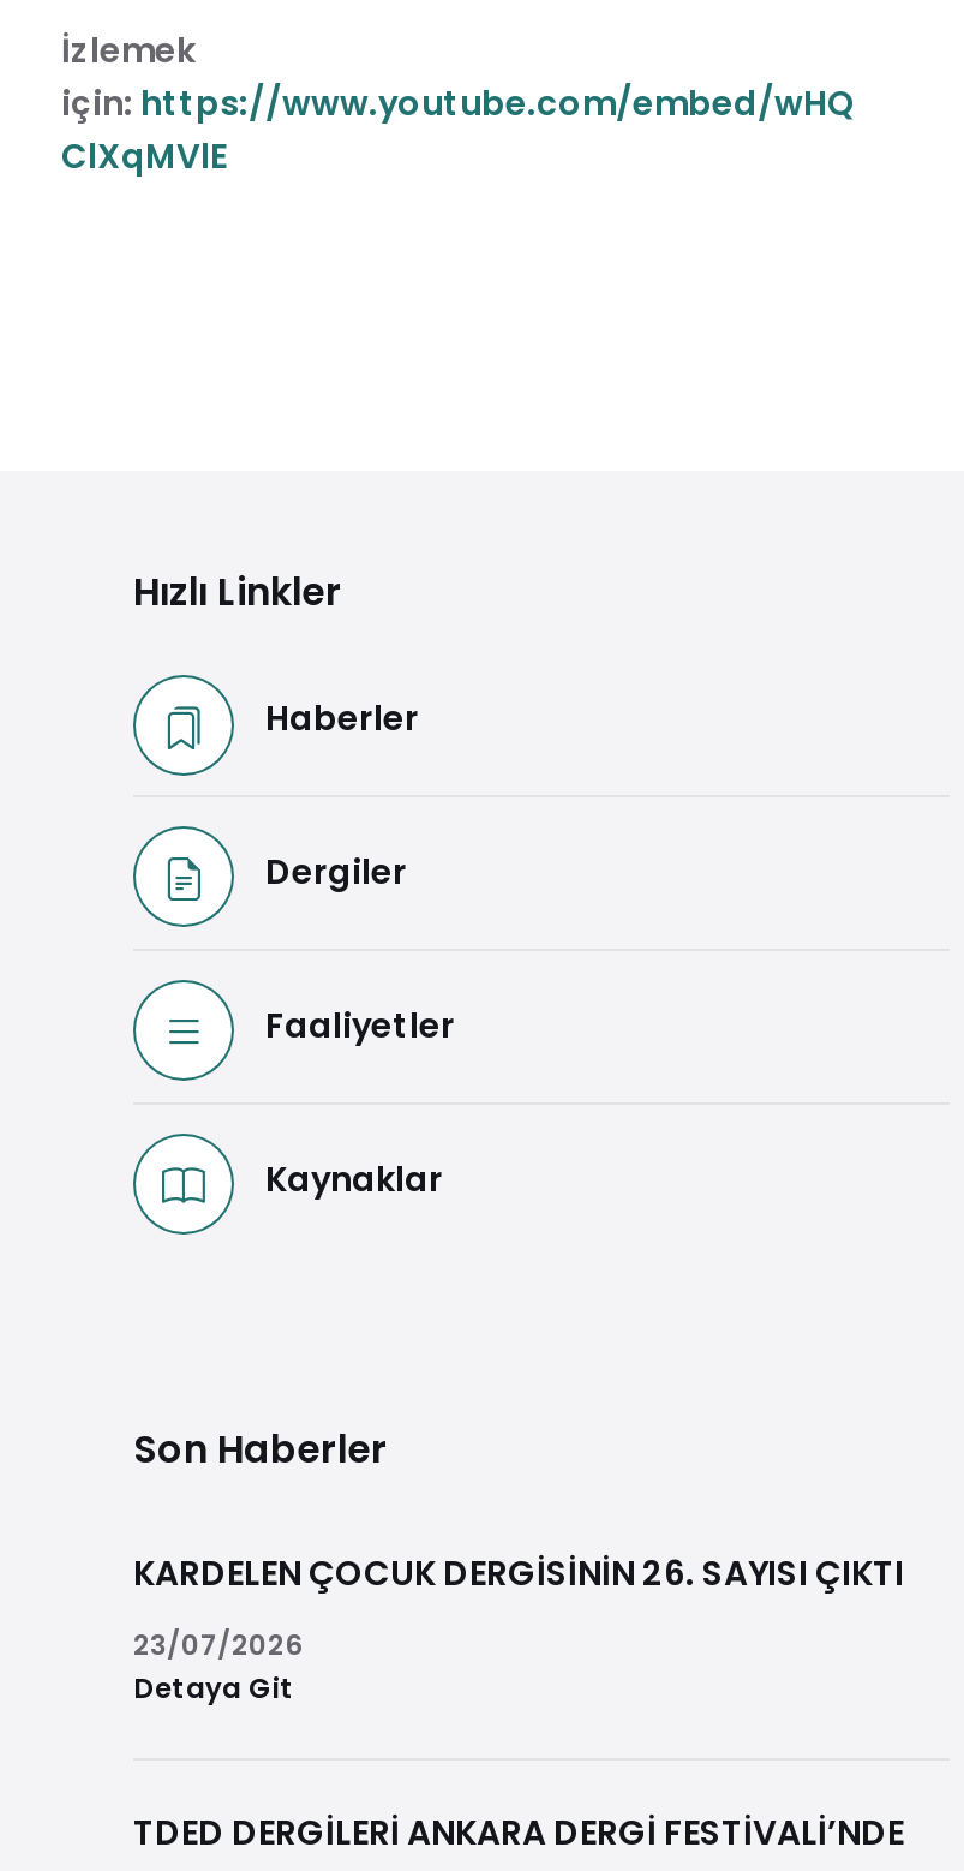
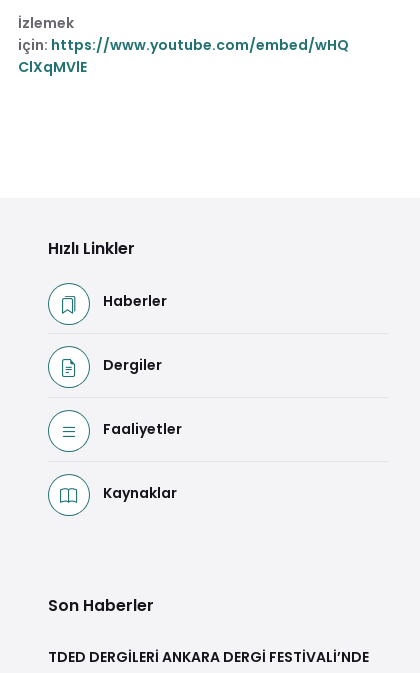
[133,1548,904,1707] KARDELEN ÇOCUK DERGİSİNİN 26. SAYISI ÇIKTI | 23/07/2026 | Detaya Git -> none

